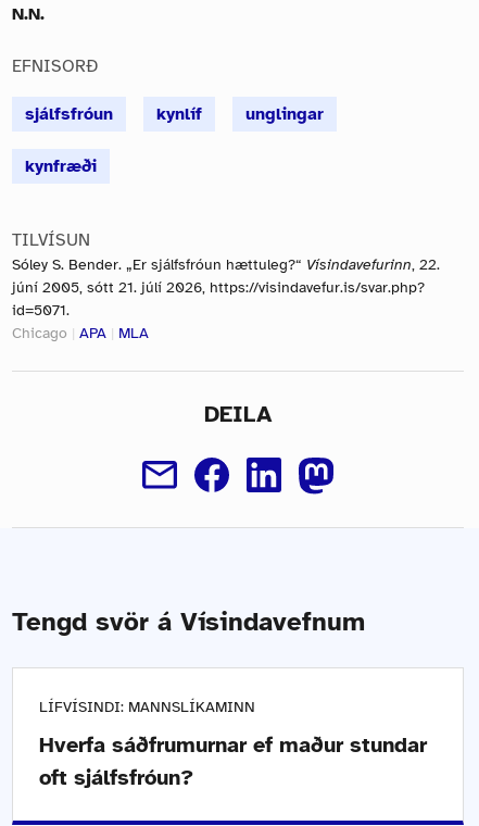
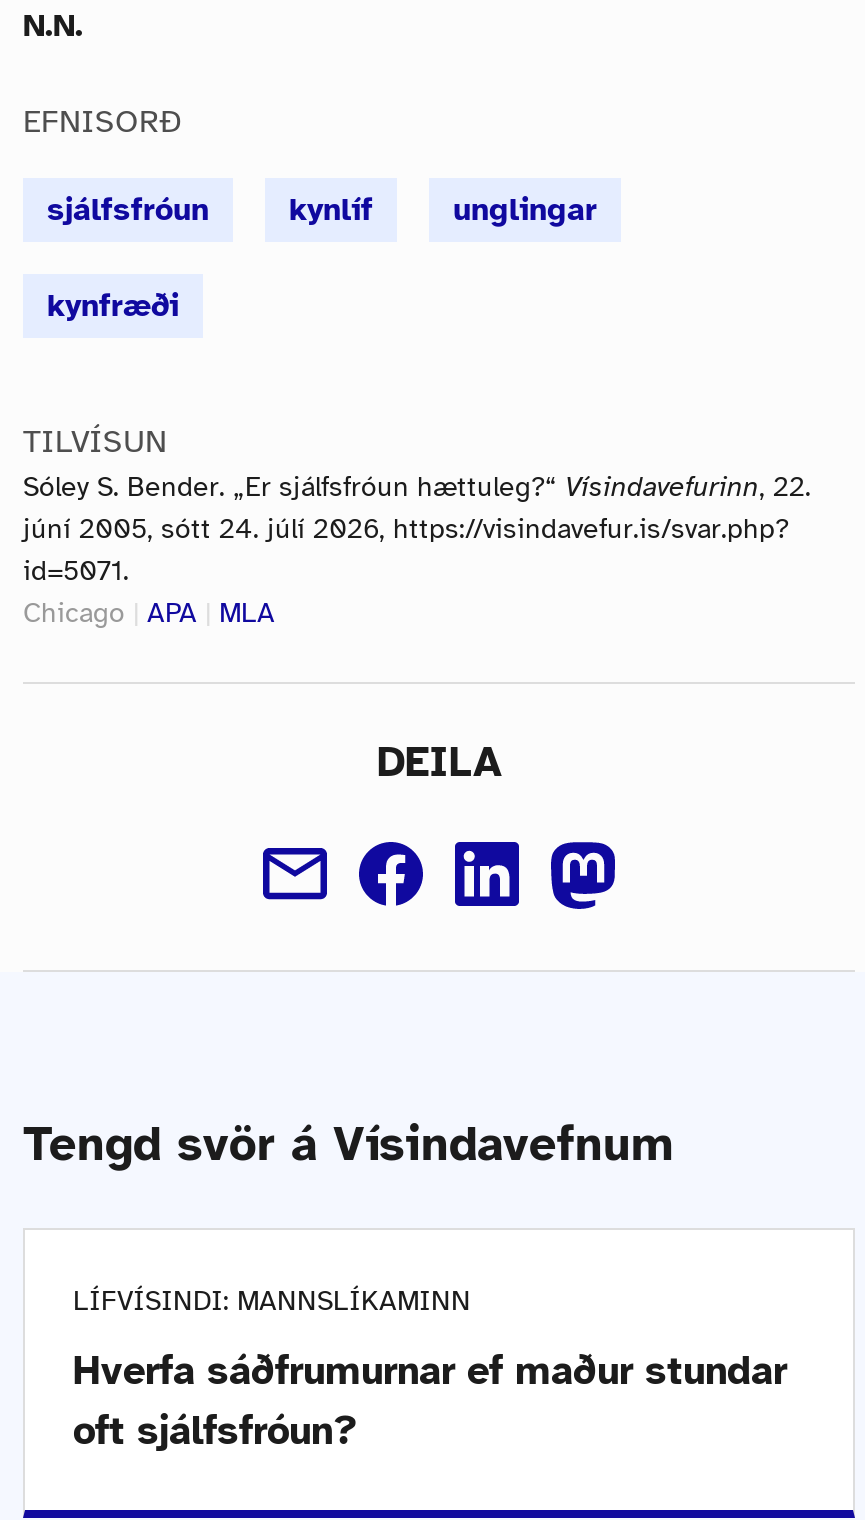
[12,278,425,297] júní 2005, sótt 21. júlí 2026, https://visindavefur.is/svar.php? -> [23,512,789,546] júní 2005, sótt 24. júlí 2026, https://visindavefur.is/svar.php?

